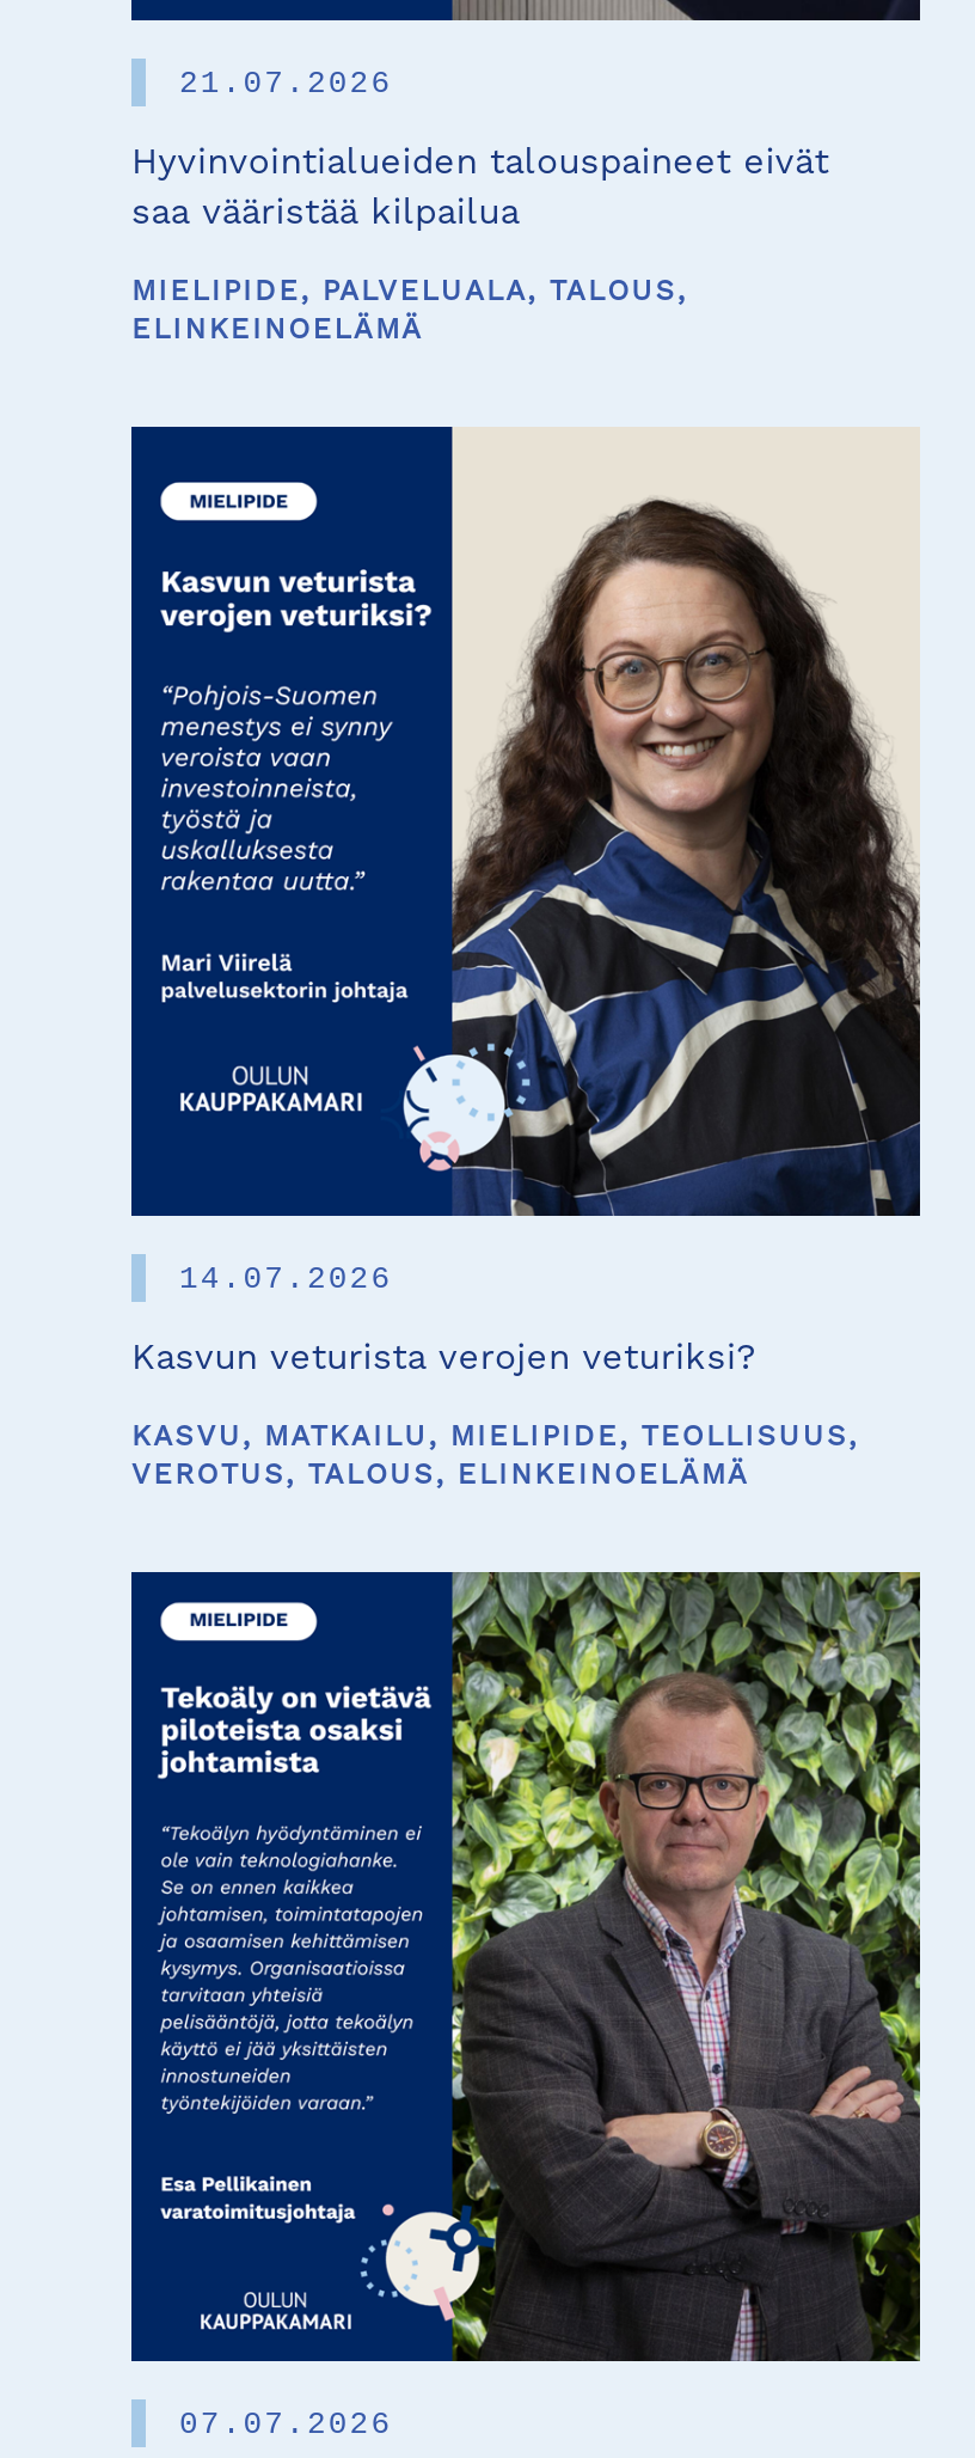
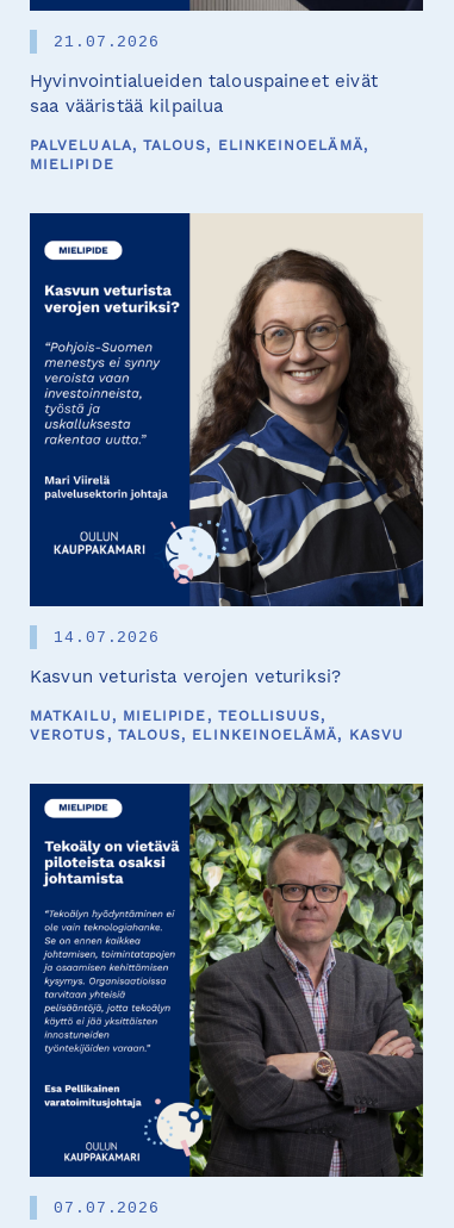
[131,280,687,347] MIELIPIDE, PALVELUALA, TALOUS, | ELINKEINOELÄMÄ -> [30,140,368,173] PALVELUALA, TALOUS, ELINKEINOELÄMÄ, | MIELIPIDE
[131,1426,858,1492] KASVU, MATKAILU, MIELIPIDE, TEOLLISUUS, | VEROTUS, TALOUS, ELINKEINOELÄMÄ -> [30,710,404,743] MATKAILU, MIELIPIDE, TEOLLISUUS, | VEROTUS, TALOUS, ELINKEINOELÄMÄ, KASVU

